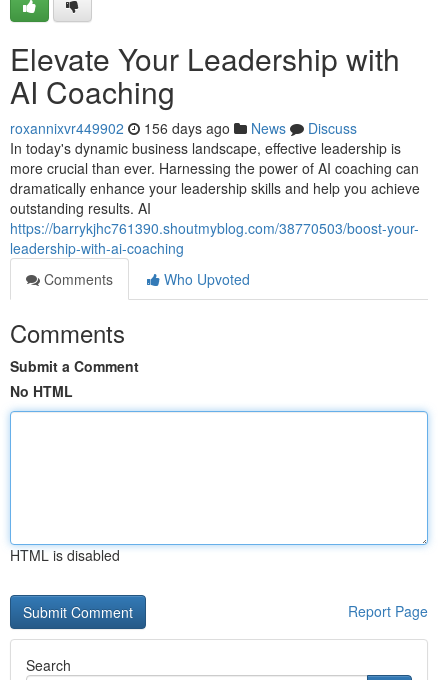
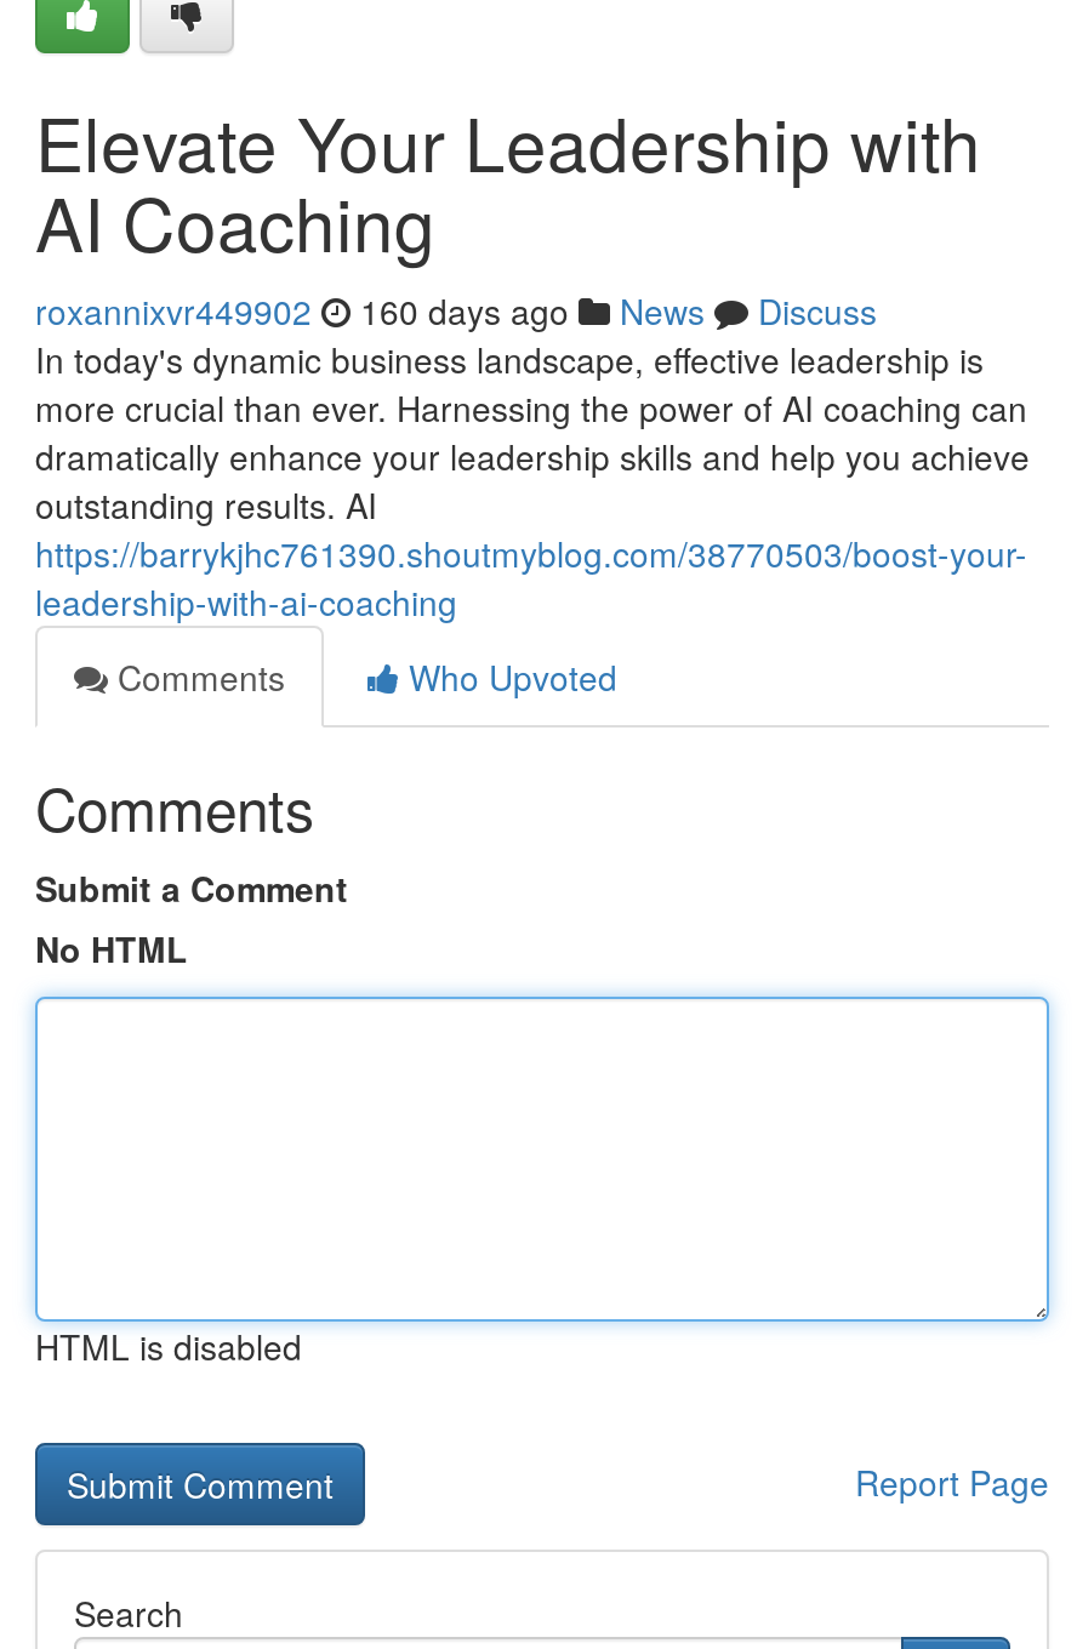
[10,118,357,138] roxannixvr449902 156 days ago News Discuss -> [35,286,877,335] roxannixvr449902 160 days ago News Discuss

